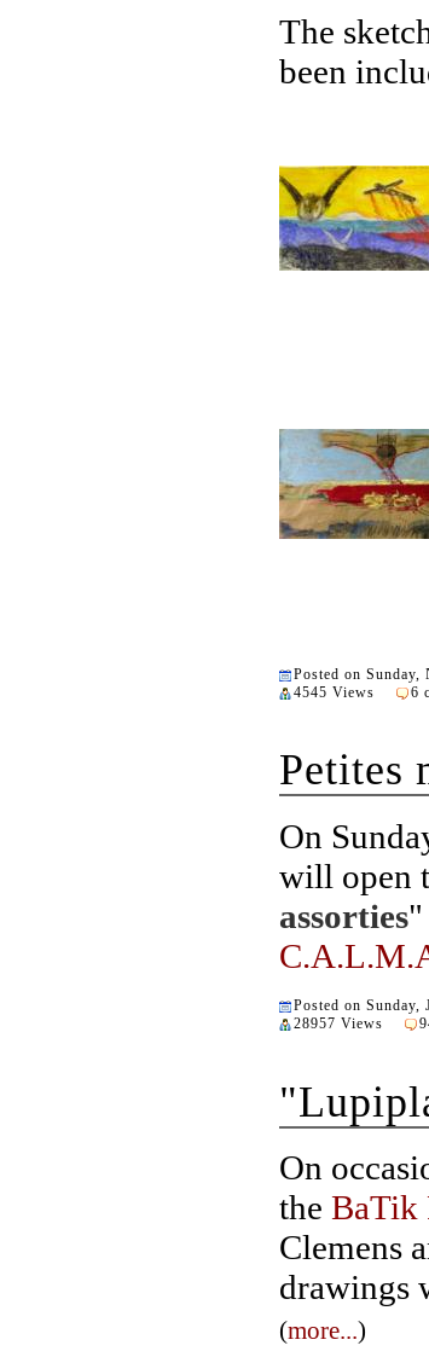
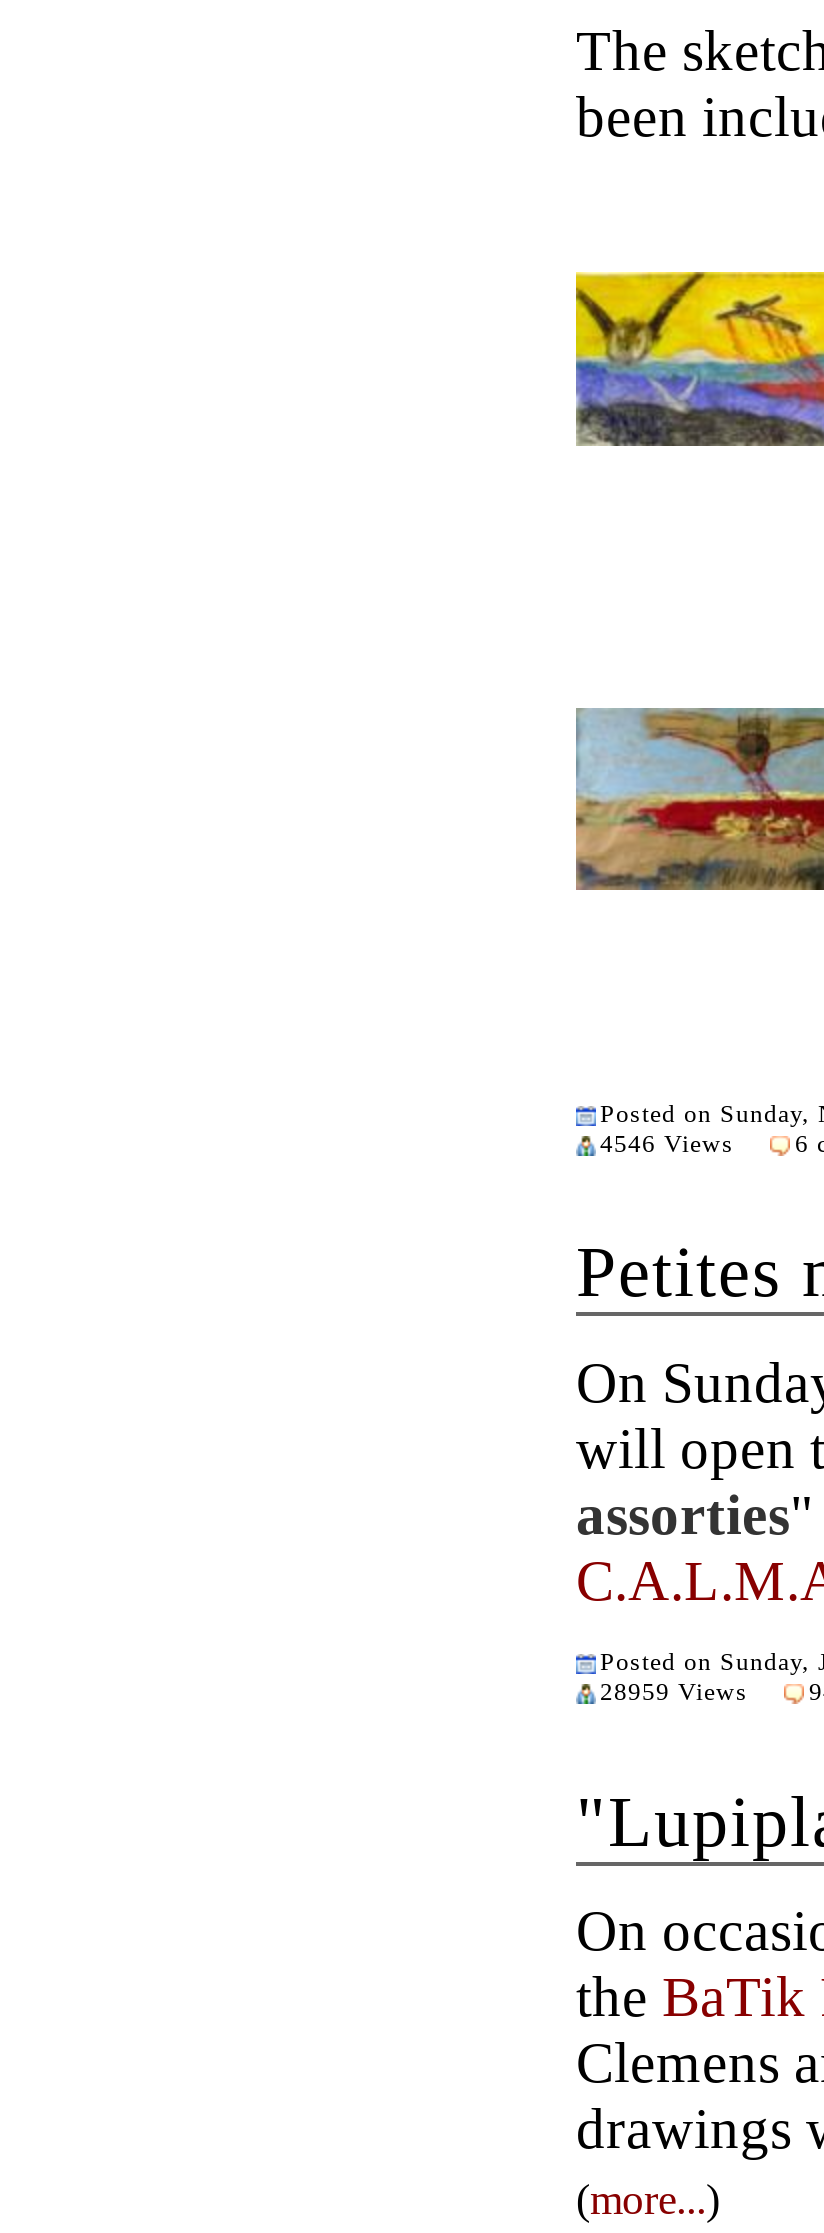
[294,684,375,701] 4545 Views -> [600,1130,734,1158] 4546 Views
[294,1016,383,1032] 28957 Views -> [600,1679,748,1707] 28959 Views

